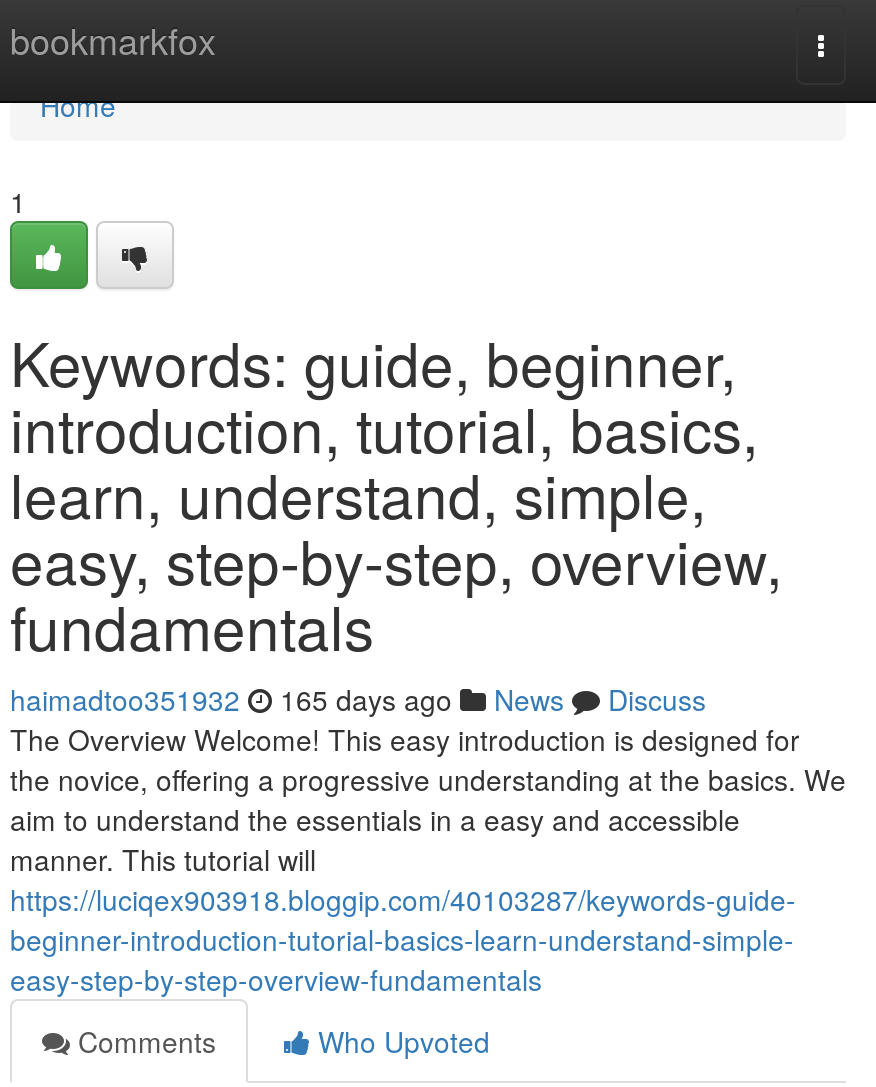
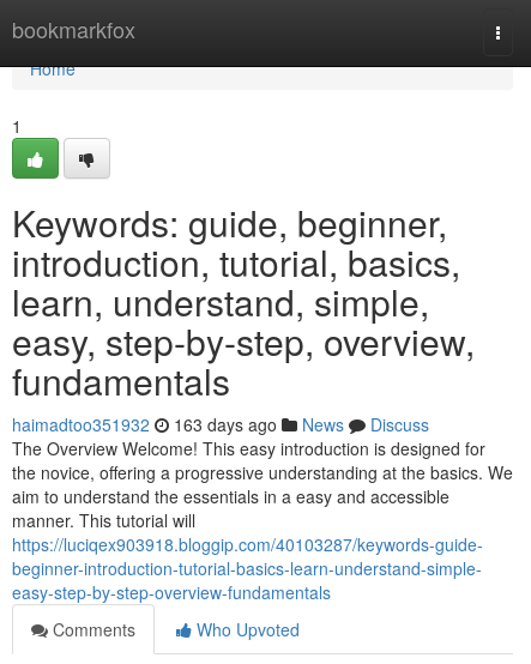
[10,679,706,719] haimadtoo351932 165 days ago News Discuss -> [12,412,429,436] haimadtoo351932 163 days ago News Discuss

